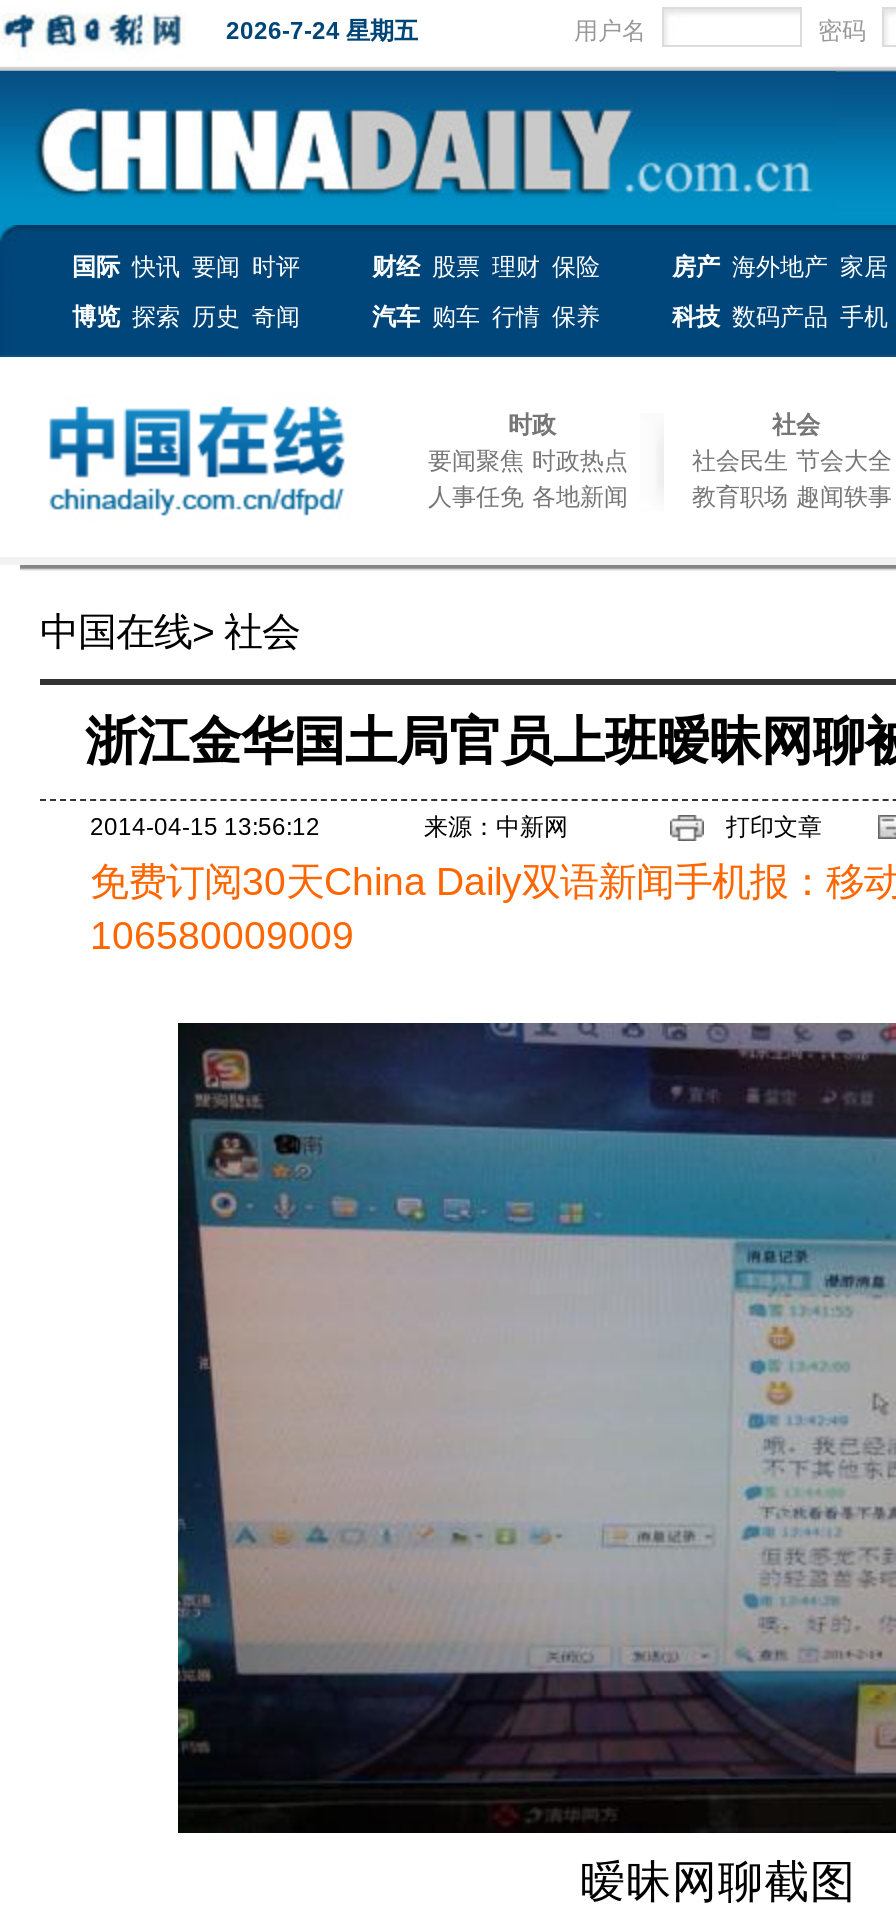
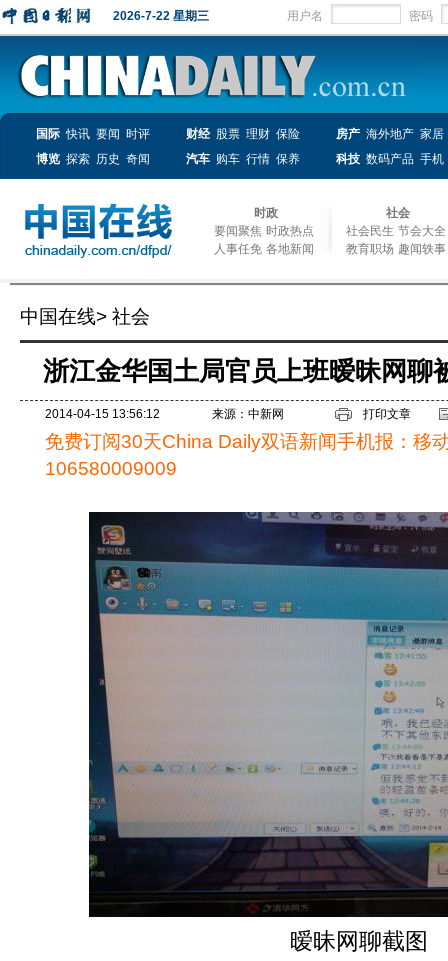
[226,17,418,45] 2026-7-24 星期五 -> [113,9,209,23] 2026-7-22 星期三

